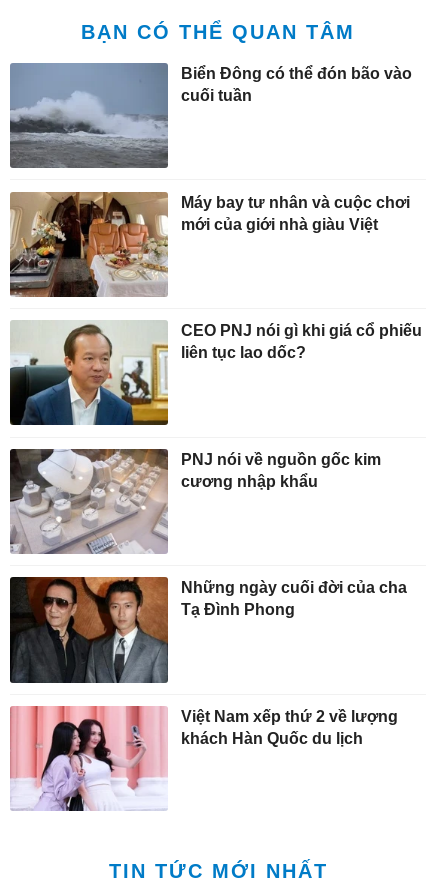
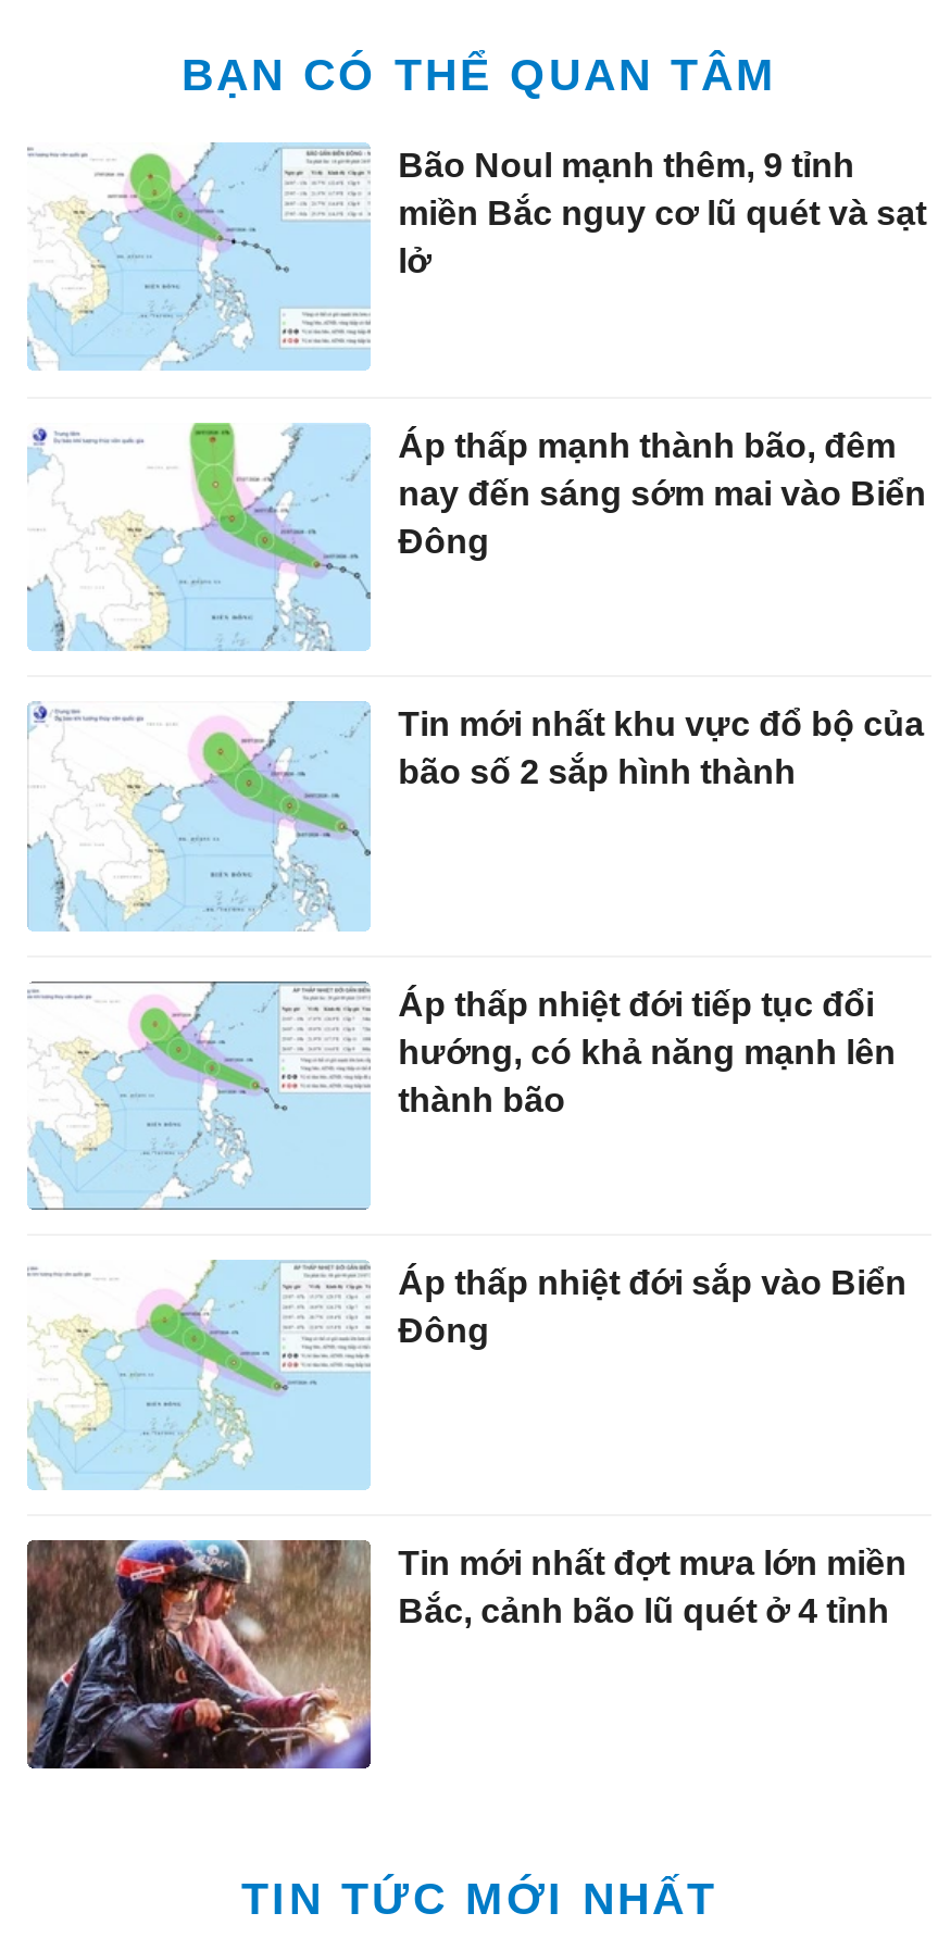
[9,62,412,169] [image] | Biển Đông có thể đón bão vào | cuối tuần -> [27,142,926,371] [image] | Bão Noul mạnh thêm, 9 tỉnh | miền Bắc nguy cơ lũ quét và sạt | lở
[9,191,410,298] [image] | Máy bay tư nhân và cuộc chơi | mới của giới nhà giàu Việt -> [27,423,926,651] [image] | Áp thấp mạnh thành bão, đêm | nay đến sáng sớm mai vào Biển | Đông
[9,320,422,426] [image] | CEO PNJ nói gì khi giá cổ phiếu | liên tục lao dốc? -> [27,701,924,932] [image] | Tin mới nhất khu vực đổ bộ của | bão số 2 sắp hình thành
[9,448,381,554] [image] | PNJ nói về nguồn gốc kim | cương nhập khẩu -> [27,979,896,1210] [image] | Áp thấp nhiệt đới tiếp tục đổi | hướng, có khả năng mạnh lên | thành bão
[9,576,407,684] [image] | Những ngày cuối đời của cha | Tạ Đình Phong -> [27,1260,907,1490] [image] | Áp thấp nhiệt đới sắp vào Biển | Đông
[10,705,398,812] [image] | Việt Nam xếp thứ 2 về lượng | khách Hàn Quốc du lịch -> [25,1538,907,1771] [image] | Tin mới nhất đợt mưa lớn miền | Bắc, cảnh bão lũ quét ở 4 tỉnh

